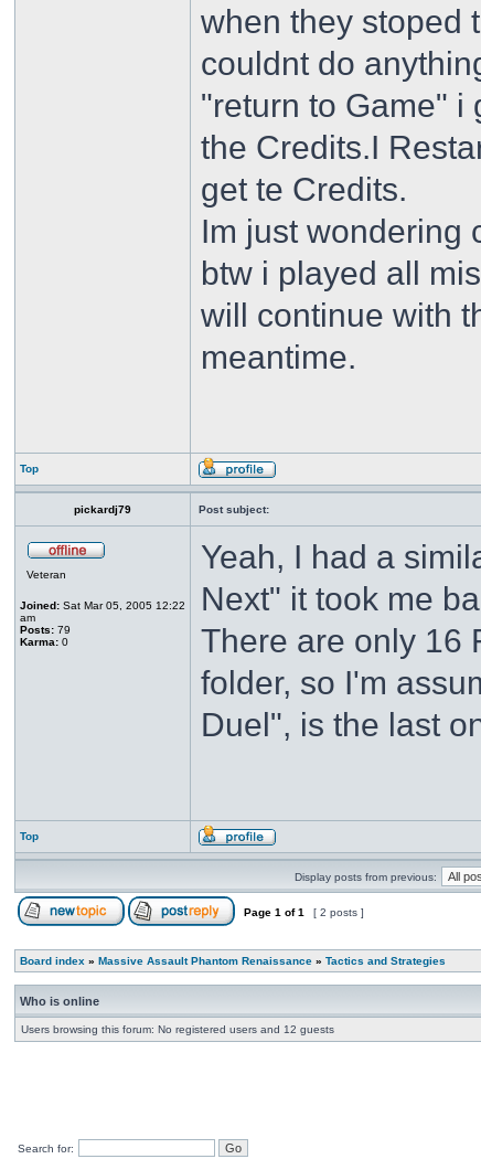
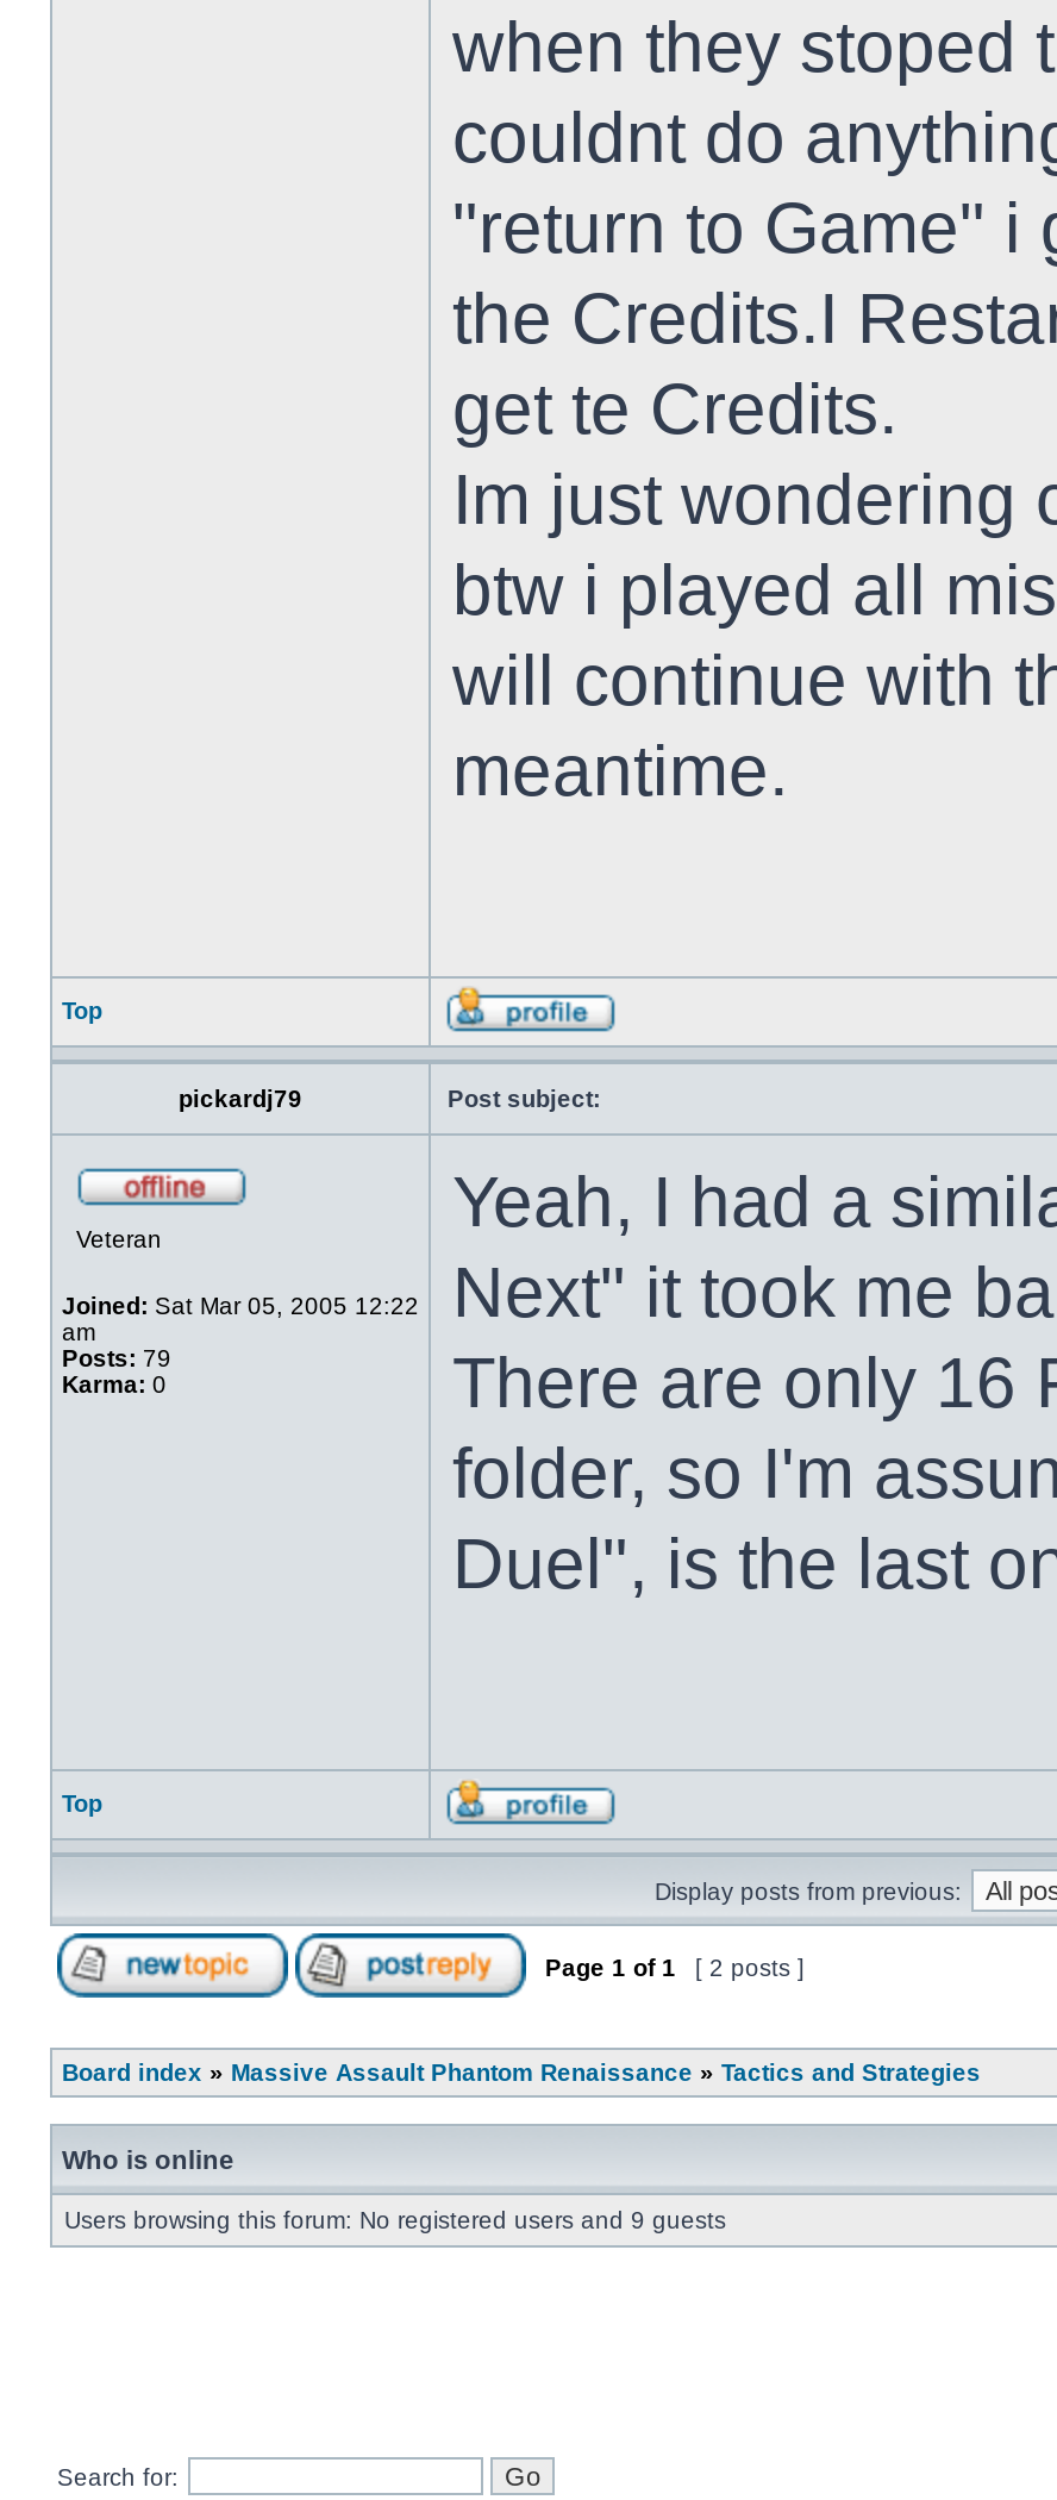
[21,1023,334,1035] Users browsing this forum: No registered users and 12 guests -> [64,2207,726,2233] Users browsing this forum: No registered users and 9 guests

